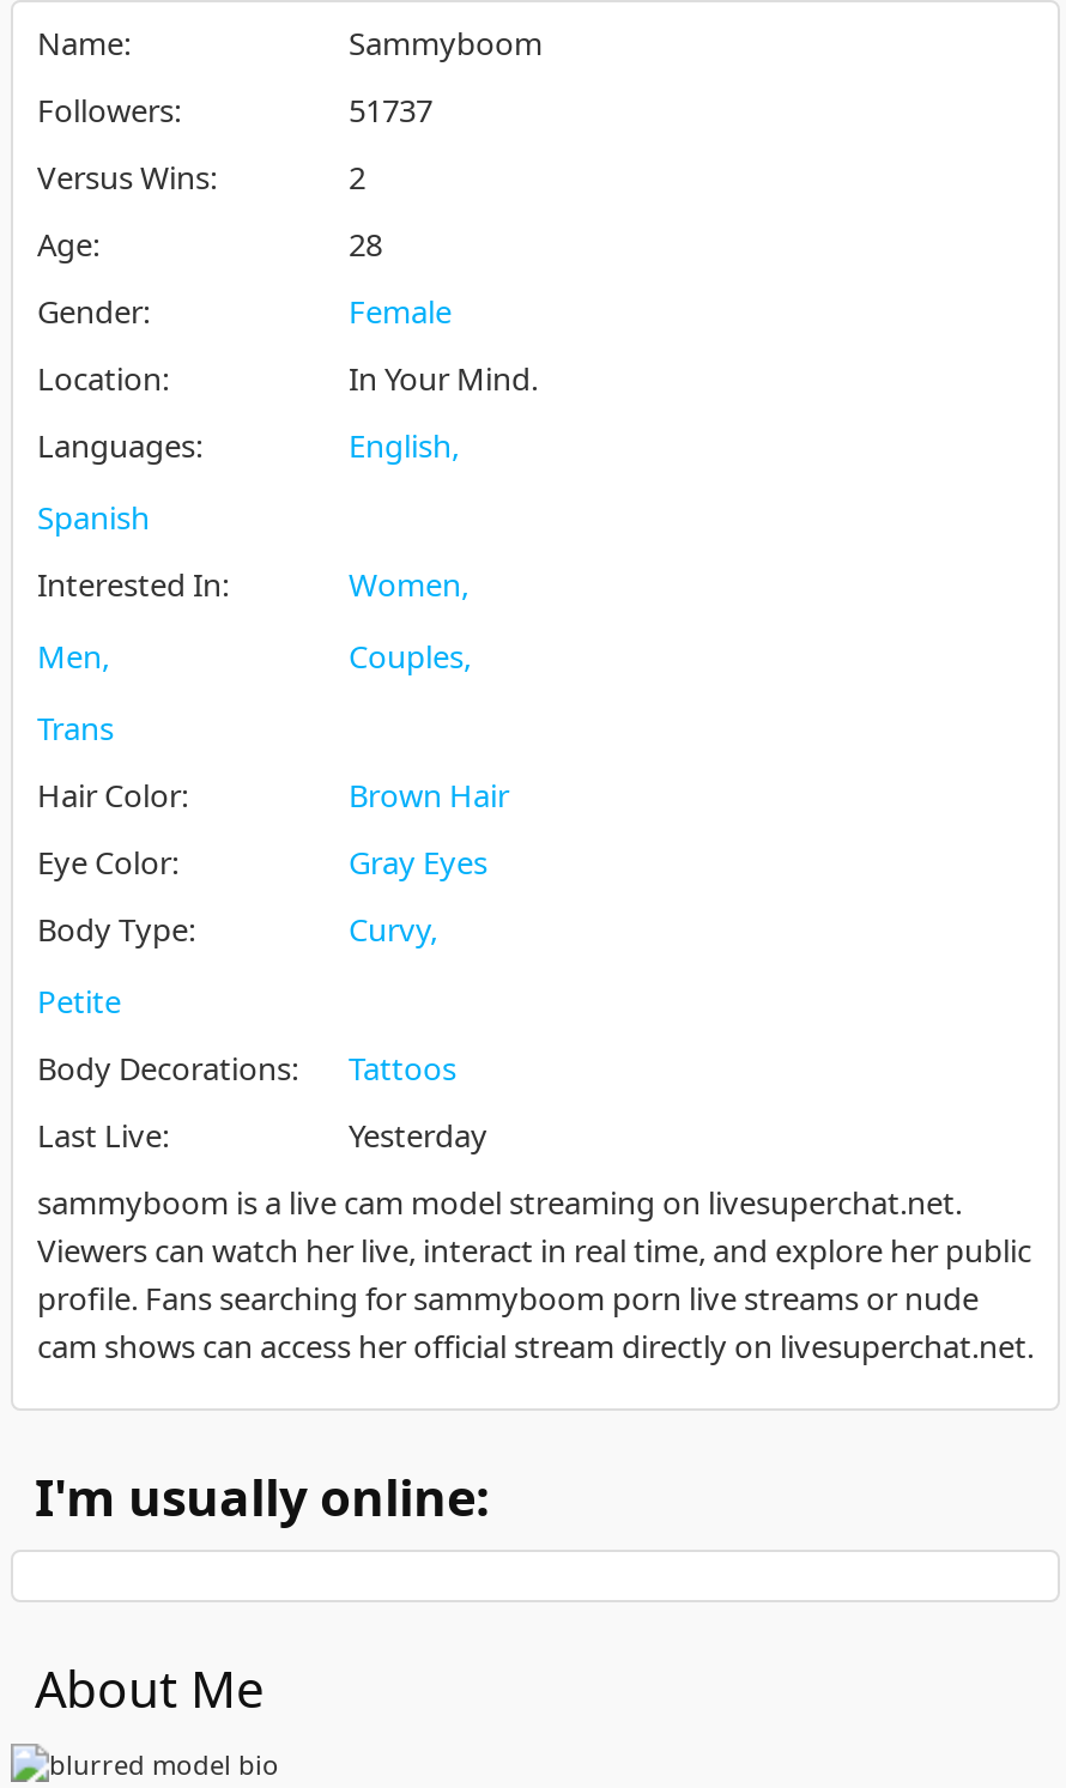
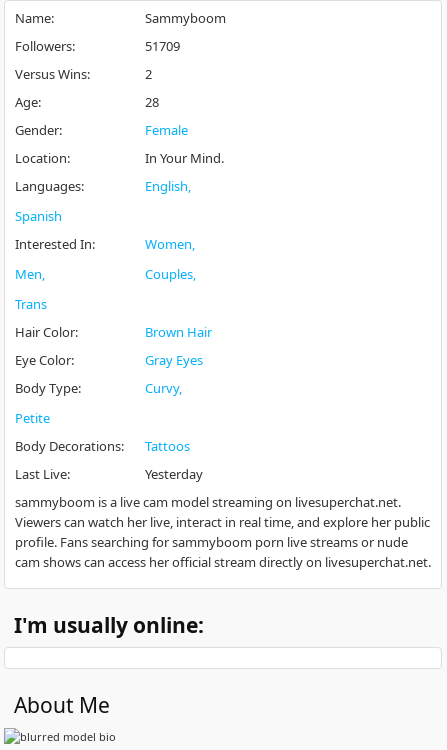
[349,88,432,131] 51737 -> [145,37,180,55] 51709

